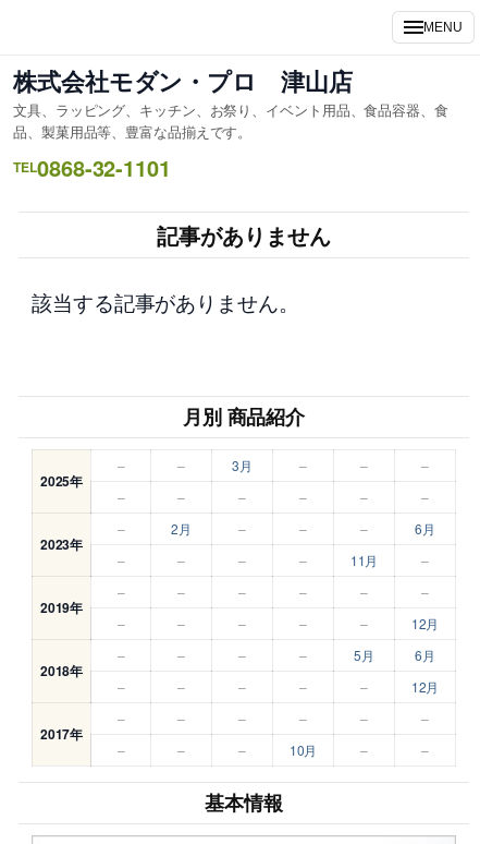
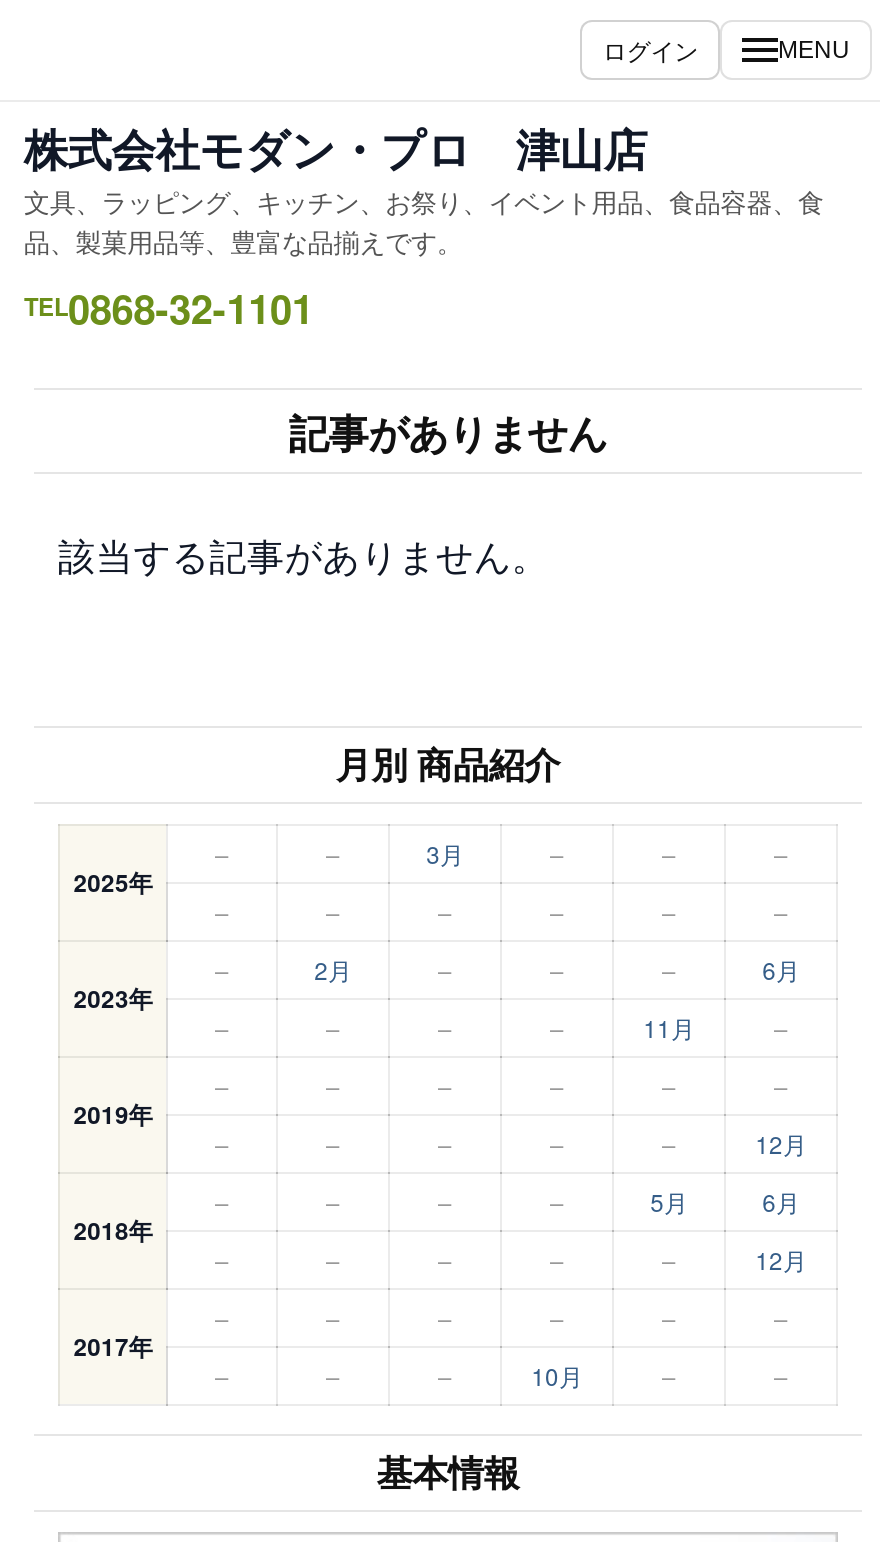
none -> [603,32,698,66] ログイン

